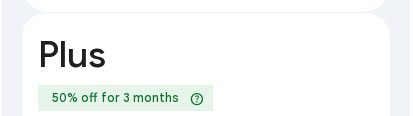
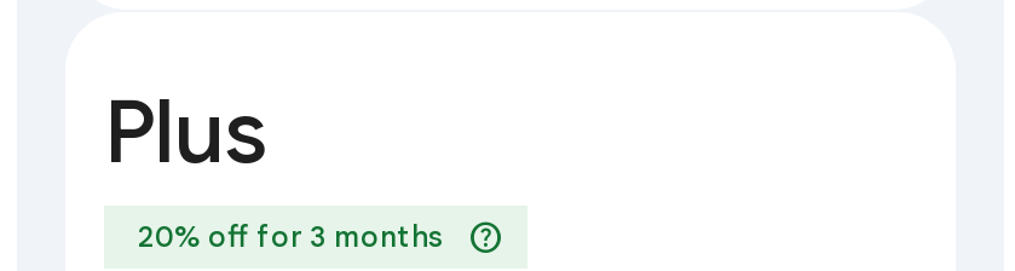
[52,90,179,105] 50% off for 3 months -> [138,218,445,255] 20% off for 3 months

